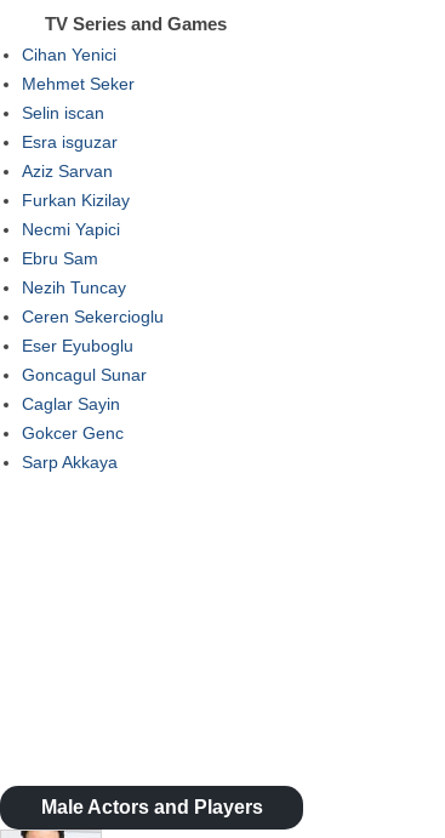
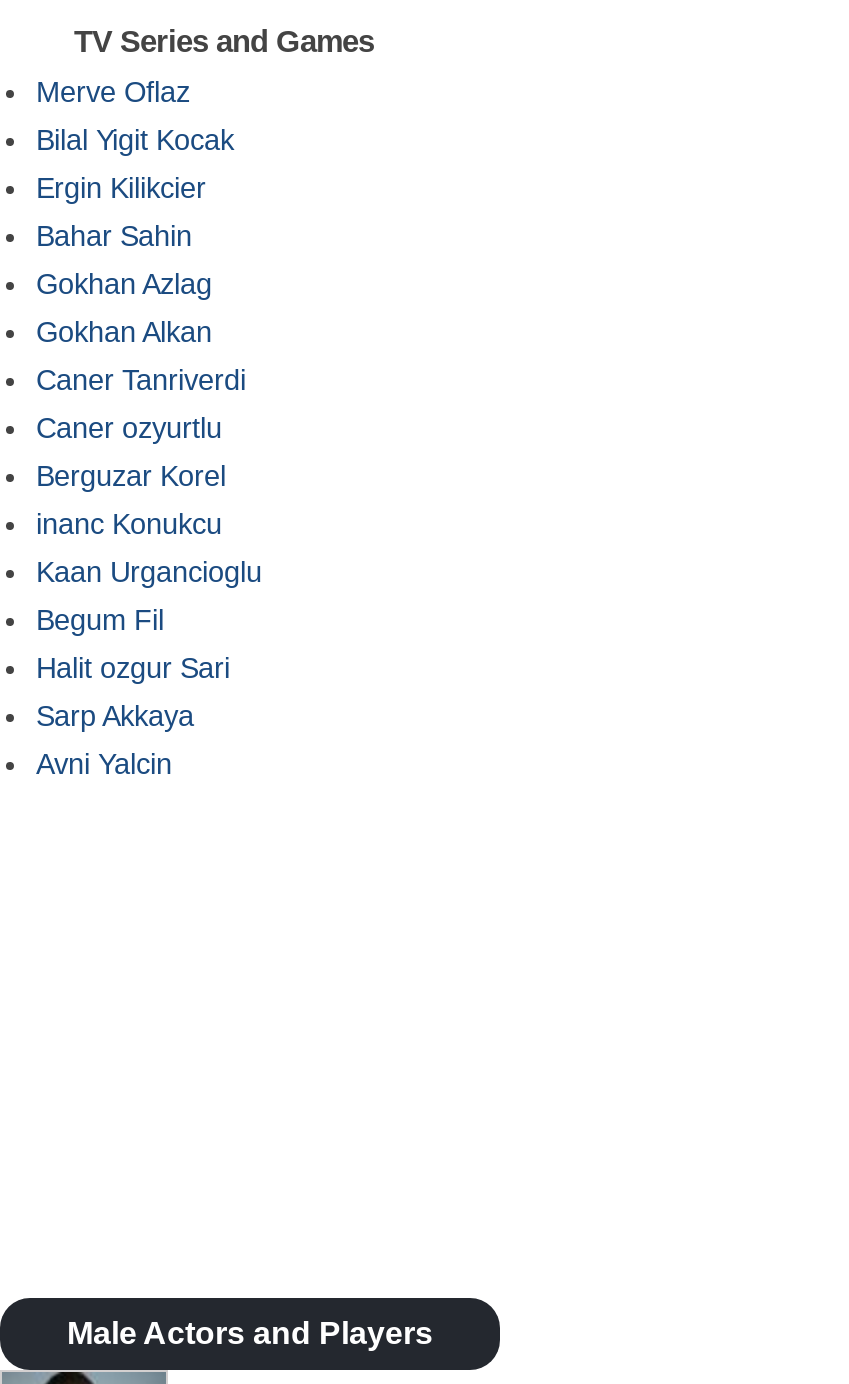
[22,44,164,442] Cihan Yenici | Mehmet Seker | Selin iscan | Esra isguzar | Aziz Sarvan | Furkan Kizilay | Necmi Yapici | Ebru Sam | Nezih Tuncay | Ceren Sekercioglu | Eser Eyuboglu | Goncagul Sunar | Caglar Sayin | Gokcer Genc -> [36,75,262,683] Merve Oflaz | Bilal Yigit Kocak | Ergin Kilikcier | Bahar Sahin | Gokhan Azlag | Gokhan Alkan | Caner Tanriverdi | Caner ozyurtlu | Berguzar Korel | inanc Konukcu | Kaan Urgancioglu | Begum Fil | Halit ozgur Sari
moved [22,452,118,471] -> [36,699,194,731]: Sarp Akkaya
none -> [36,747,172,779] Avni Yalcin

